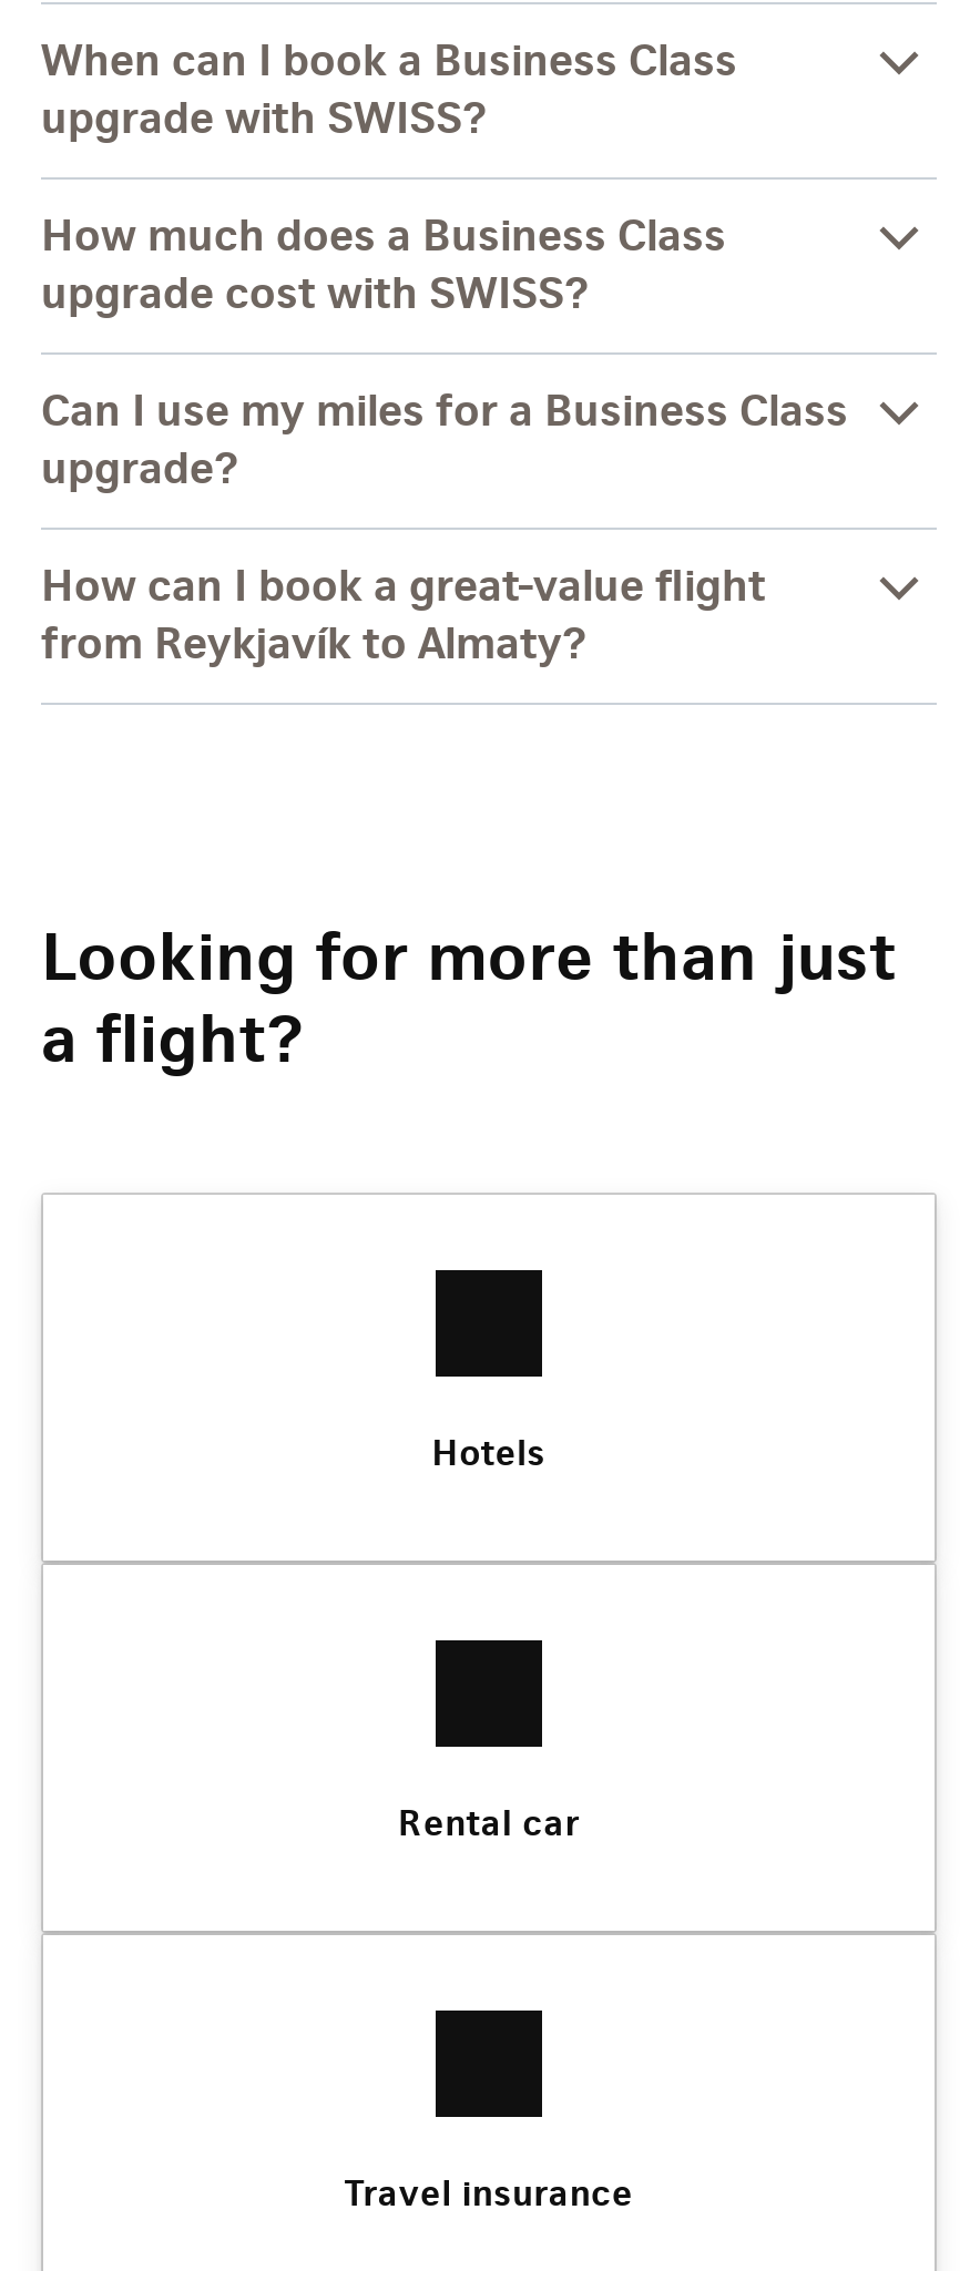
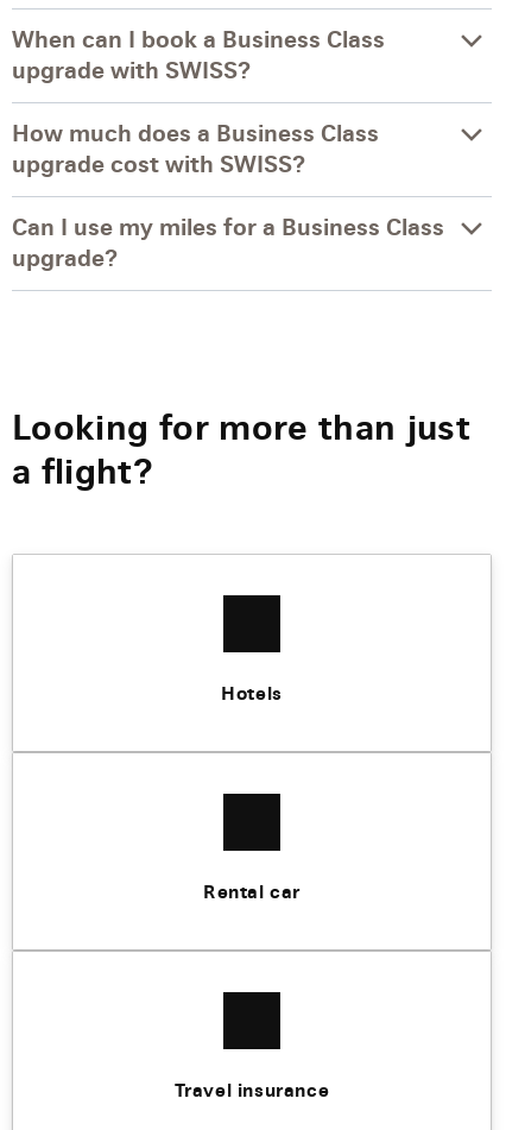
[41,558,766,671] How can I book a great-value flight | from Reykjavík to Almaty? -> none

